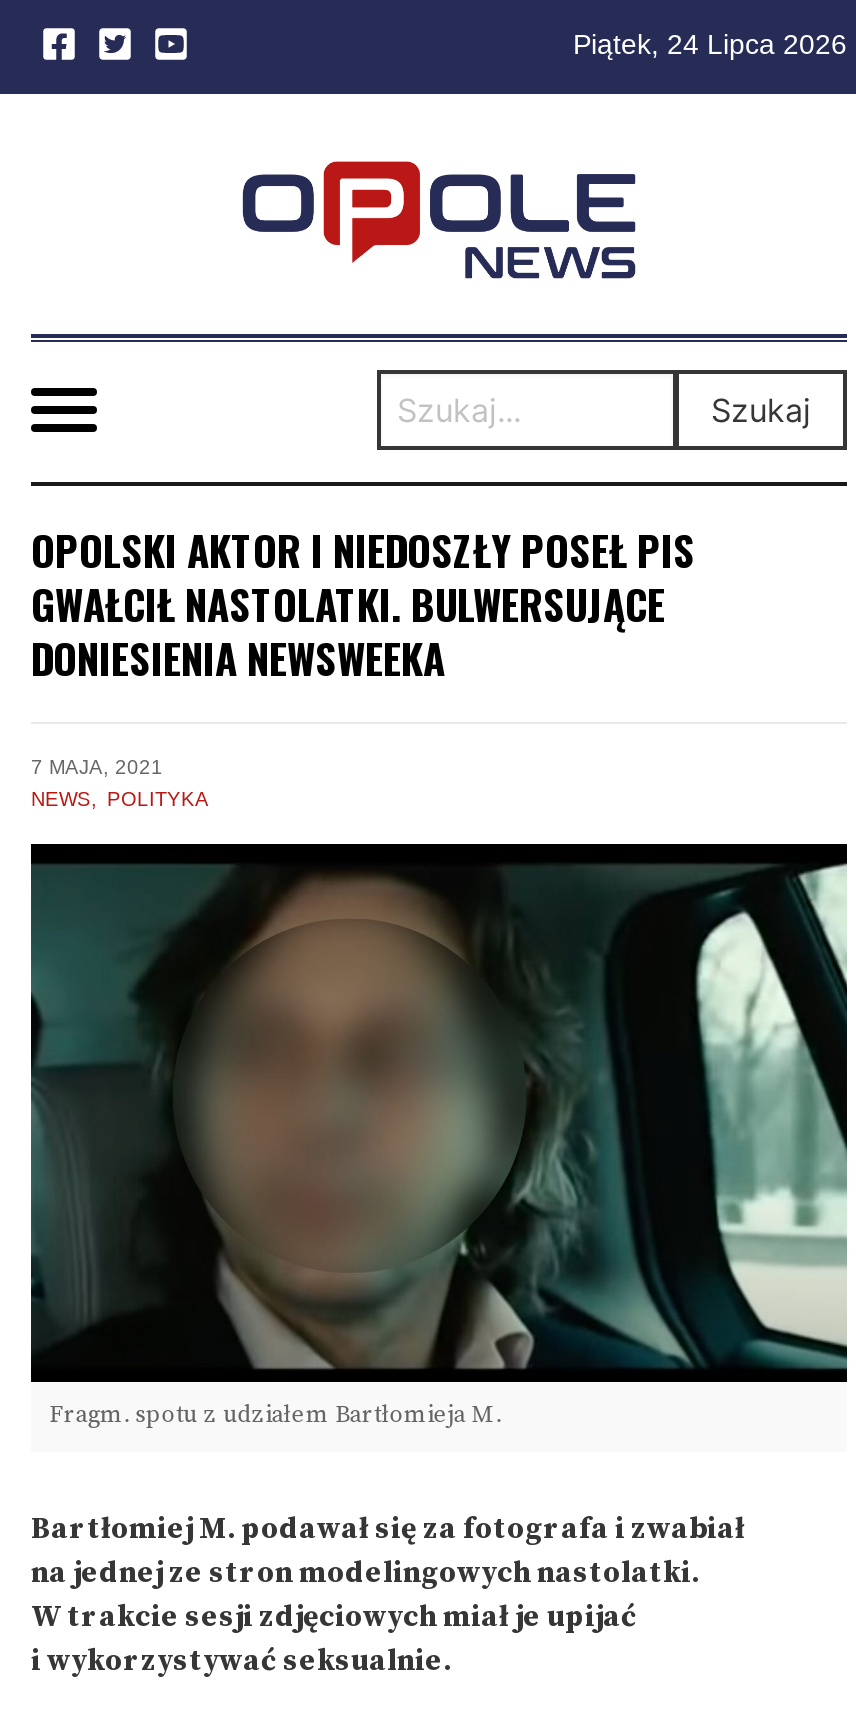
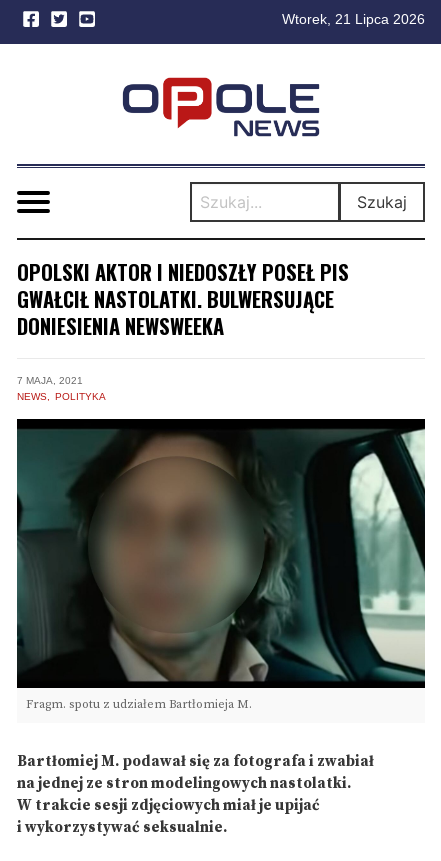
[573,28,847,60] Piątek, 24 Lipca 2026 -> [282,11,425,27] Wtorek, 21 Lipca 2026

